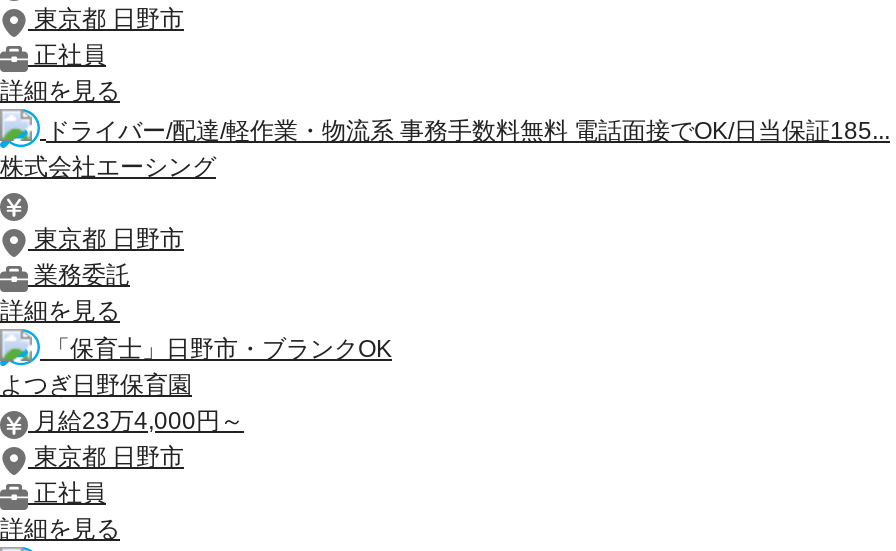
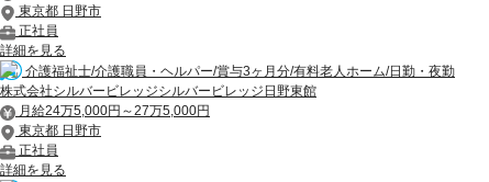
[0,116,890,435] ドライバー/配達/軽作業・物流系 事務手数料無料 電話面接でOK/日当保証185... | 株式会社エーシング | 東京都 日野市 | 業務委託 | 詳細を見る | 「保育士」日野市・ブランクOK | よつぎ日野保育園 | 月給23万4,000円～ -> [0,64,455,119] 介護福祉士/介護職員・ヘルパー/賞与3ヶ月分/有料老人ホーム/日勤・夜勤 | 株式会社シルバービレッジシルバービレッジ日野東館 | 月給24万5,000円～27万5,000円

